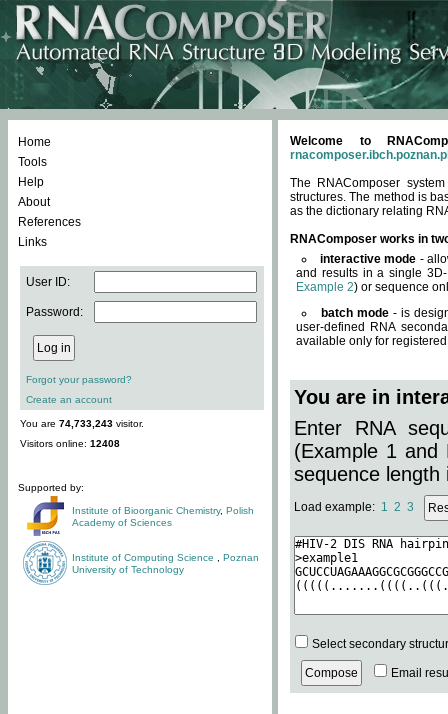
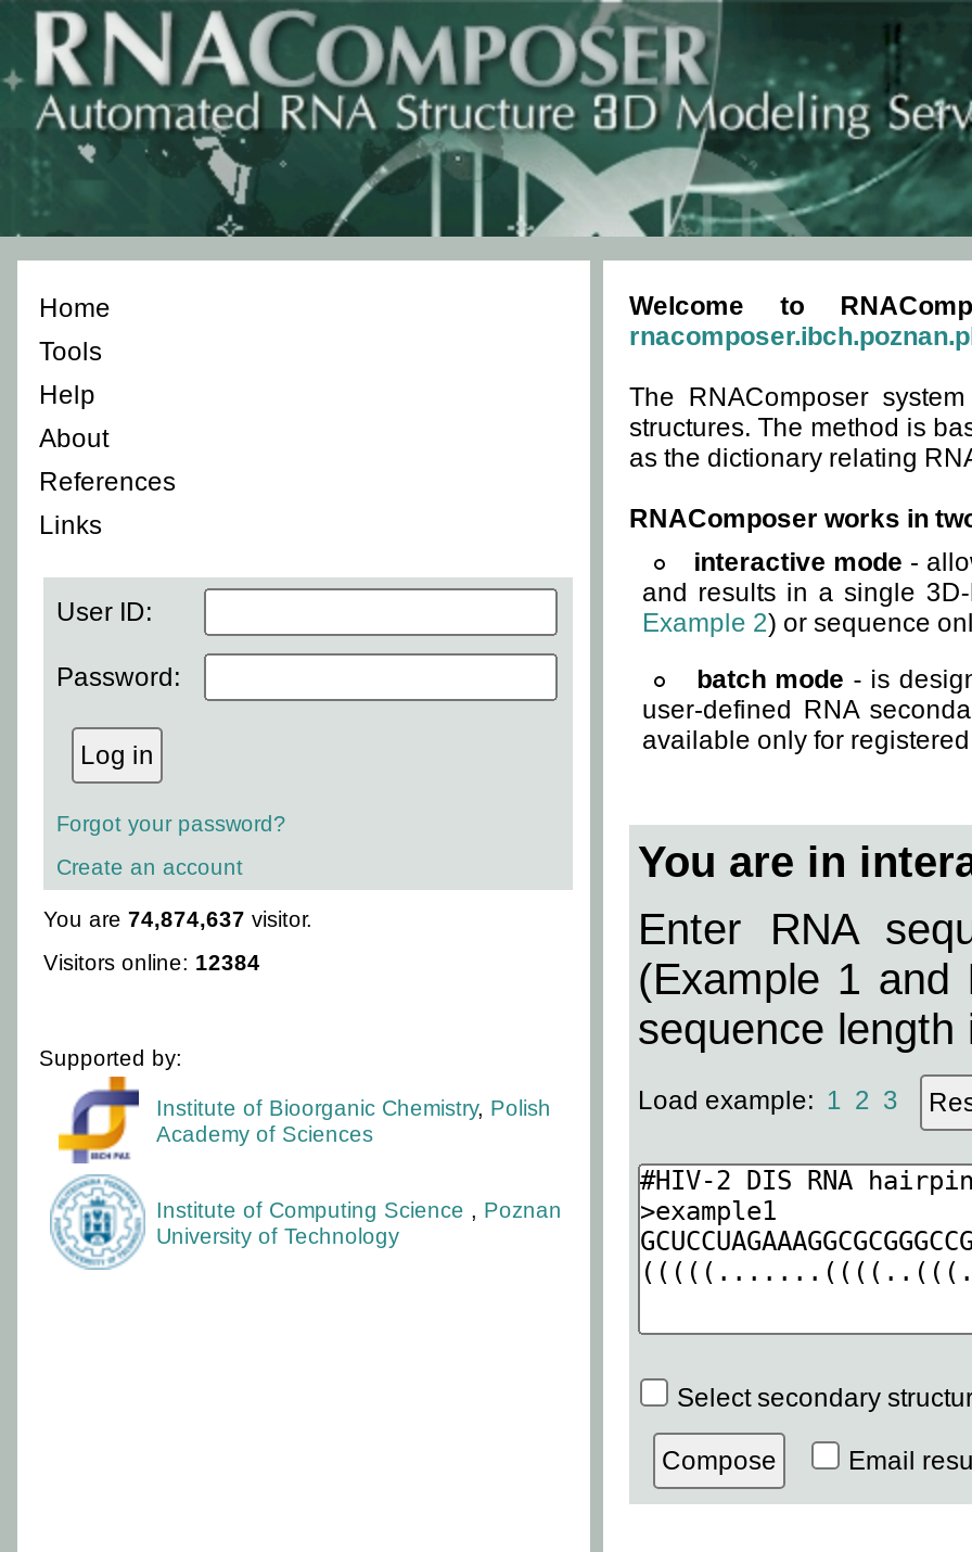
[20,418,144,429] You are 74,733,243 visitor. -> [43,907,312,931] You are 74,874,637 visitor.
[20,438,120,449] Visitors online: 12408 -> [43,951,260,975] Visitors online: 12384

